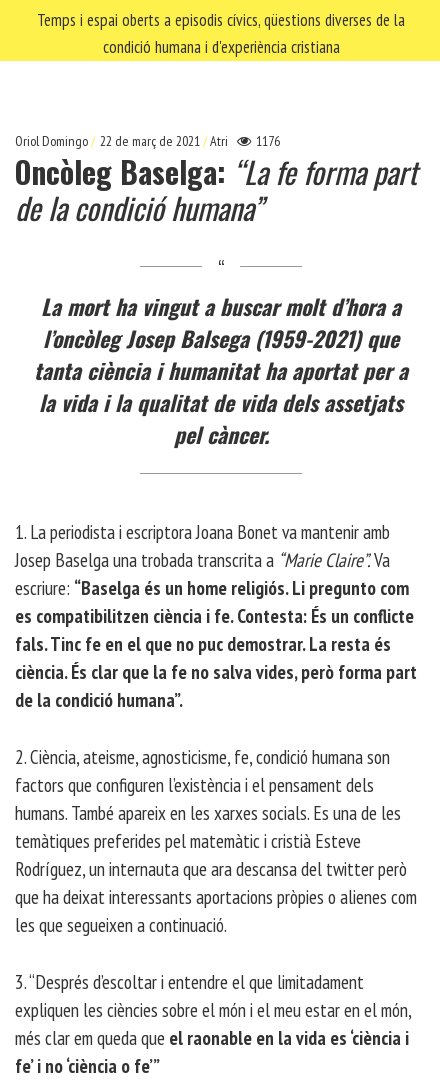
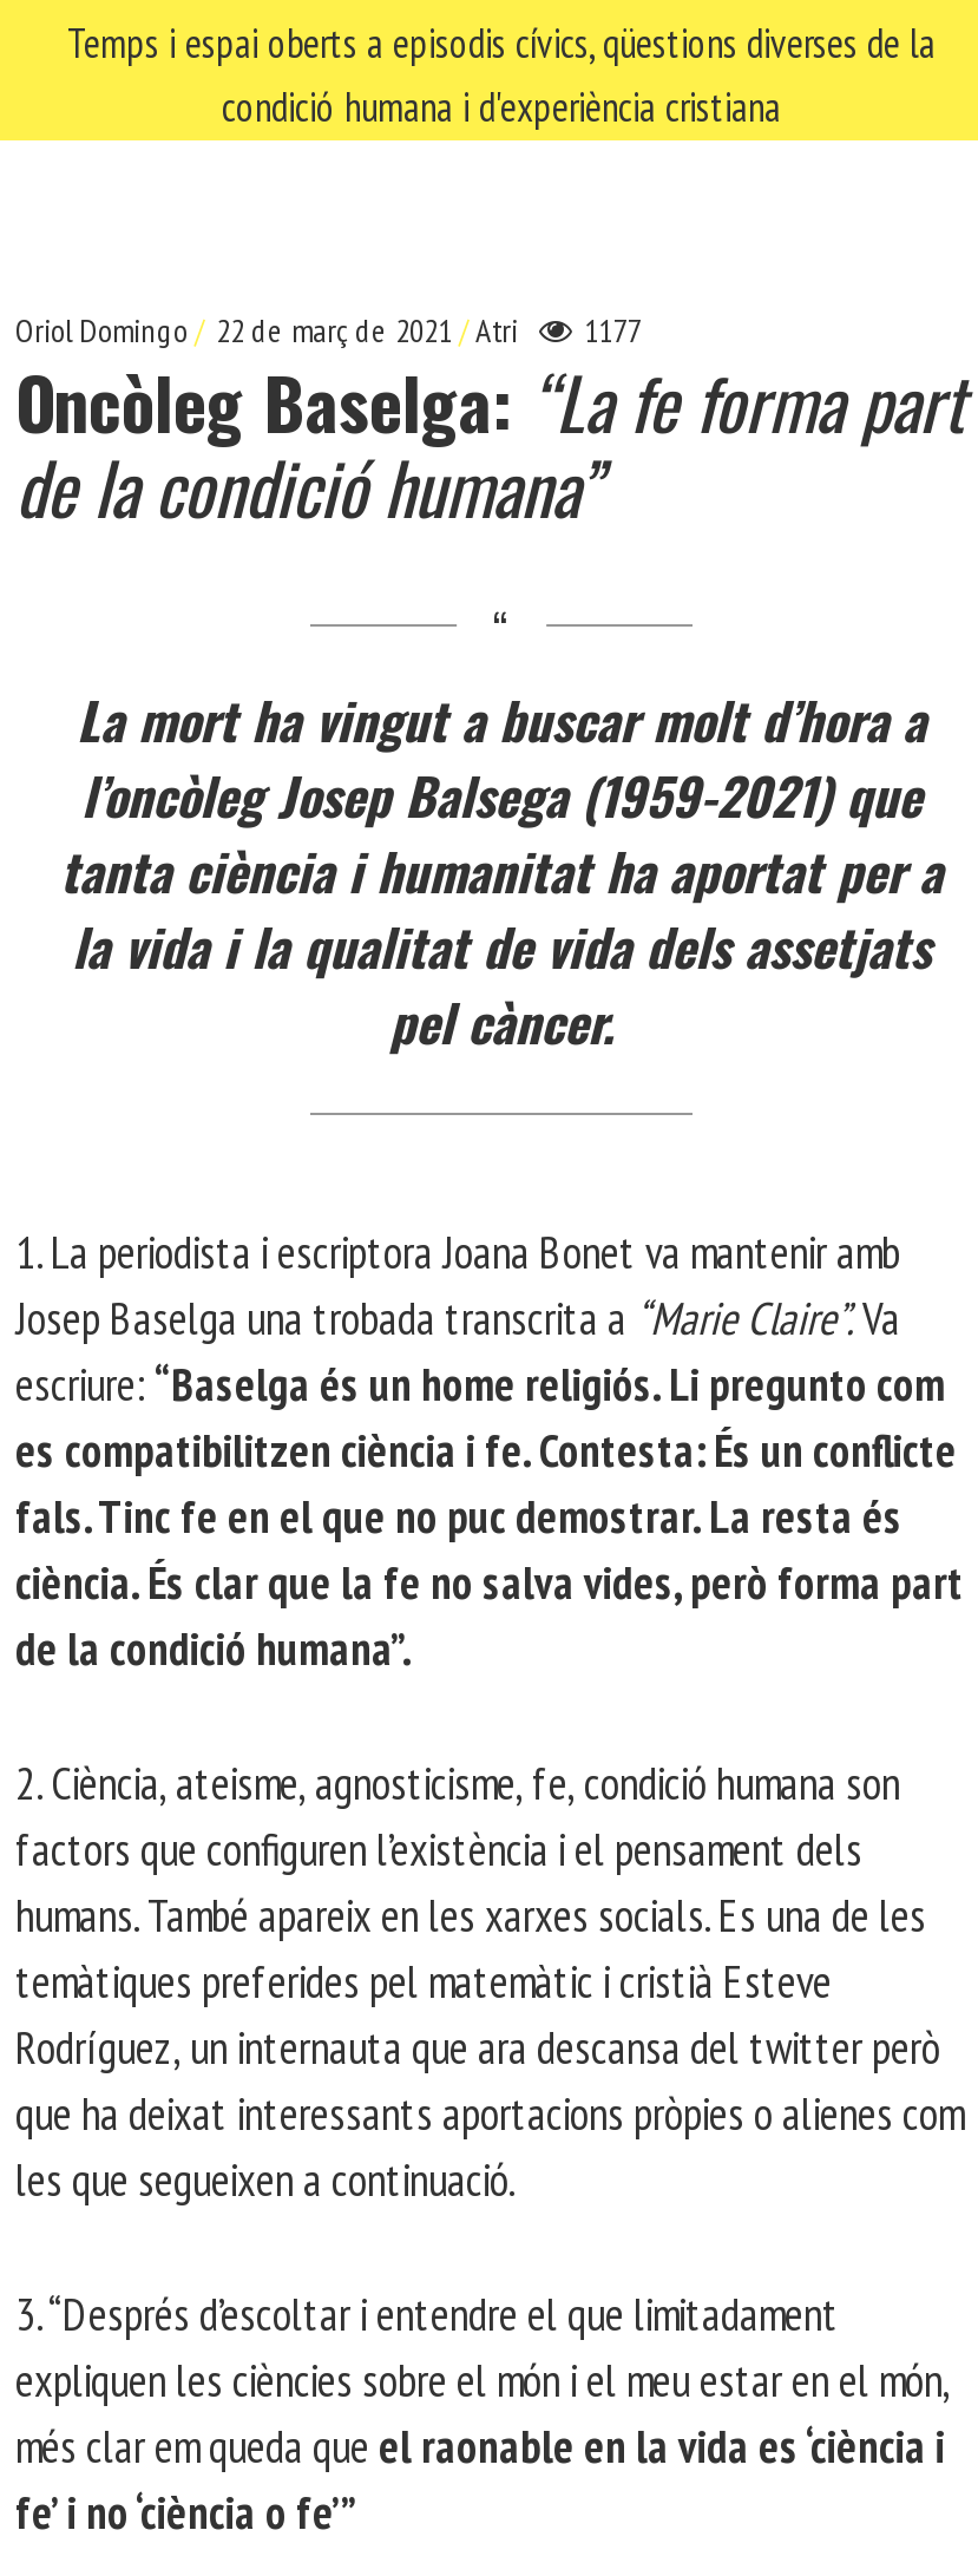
[15,132,280,150] Oriol Domingo 22 de març de 2021 Atri 1176 -> [15,309,641,351] Oriol Domingo 22 de març de 2021 Atri 1177

